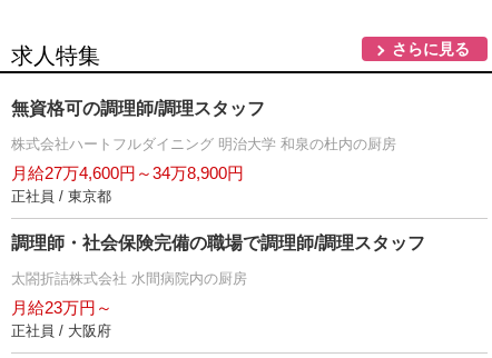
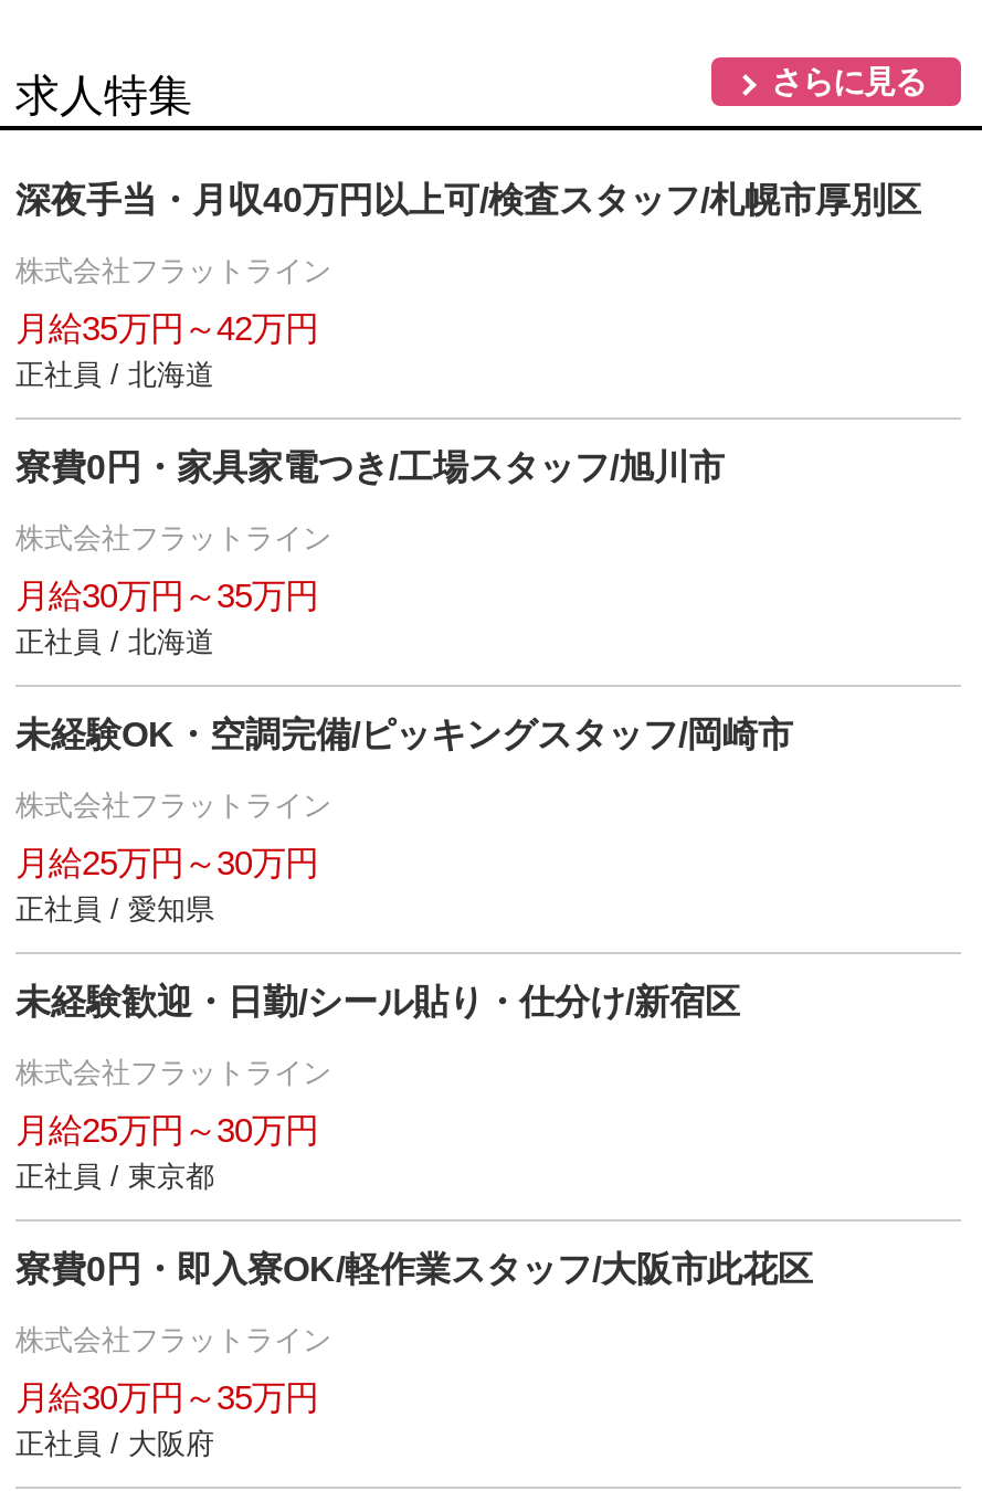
[11,99,396,182] 無資格可の調理師/調理スタッフ | 株式会社ハートフルダイニング 明治大学 和泉の杜内の厨房 | 月給27万4,600円～34万8,900円 -> [15,180,921,1148] 深夜手当・月収40万円以上可/検査スタッフ/札幌市厚別区 | 株式会社フラットライン | 月給35万円～42万円 | 正社員 / 北海道 | 寮費0円・家具家電つき/工場スタッフ/旭川市 | 株式会社フラットライン | 月給30万円～35万円 | 正社員 / 北海道 | 未経験OK・空調完備/ピッキングスタッフ/岡崎市 | 株式会社フラットライン | 月給25万円～30万円 | 正社員 / 愛知県 | 未経験歓迎・日勤/シール貼り・仕分け/新宿区 | 株式会社フラットライン | 月給25万円～30万円
[11,233,425,252] 調理師・社会保険完備の職場で調理師/調理スタッフ -> [15,1250,813,1287] 寮費0円・即入寮OK/軽作業スタッフ/大阪市此花区
[11,270,247,287] 太閤折詰株式会社 水間病院内の厨房 -> [15,1322,331,1356] 株式会社フラットライン
[11,298,112,317] 月給23万円～ -> [15,1378,318,1415] 月給30万円～35万円

